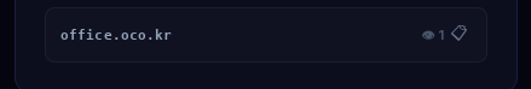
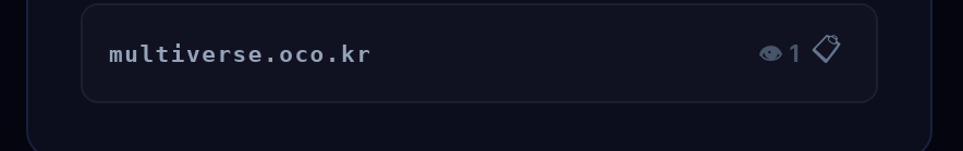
[60,27,172,43] office.oco.kr -> [109,39,372,67] multiverse.oco.kr

